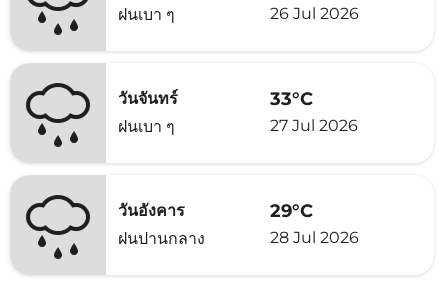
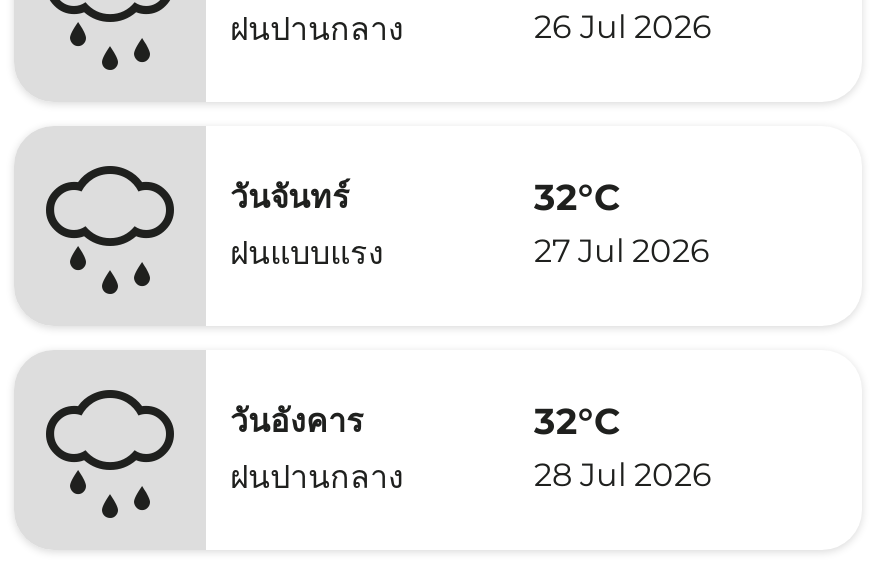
[118,5,175,24] ฝนเบา ๆ -> [230,10,404,48] ฝนปานกลาง
[270,87,313,109] 33°C -> [534,175,620,219] 32°C
[118,117,175,136] ฝนเบา ๆ -> [230,234,384,272] ฝนแบบแรง
[270,199,313,221] 29°C -> [534,399,620,443] 32°C

